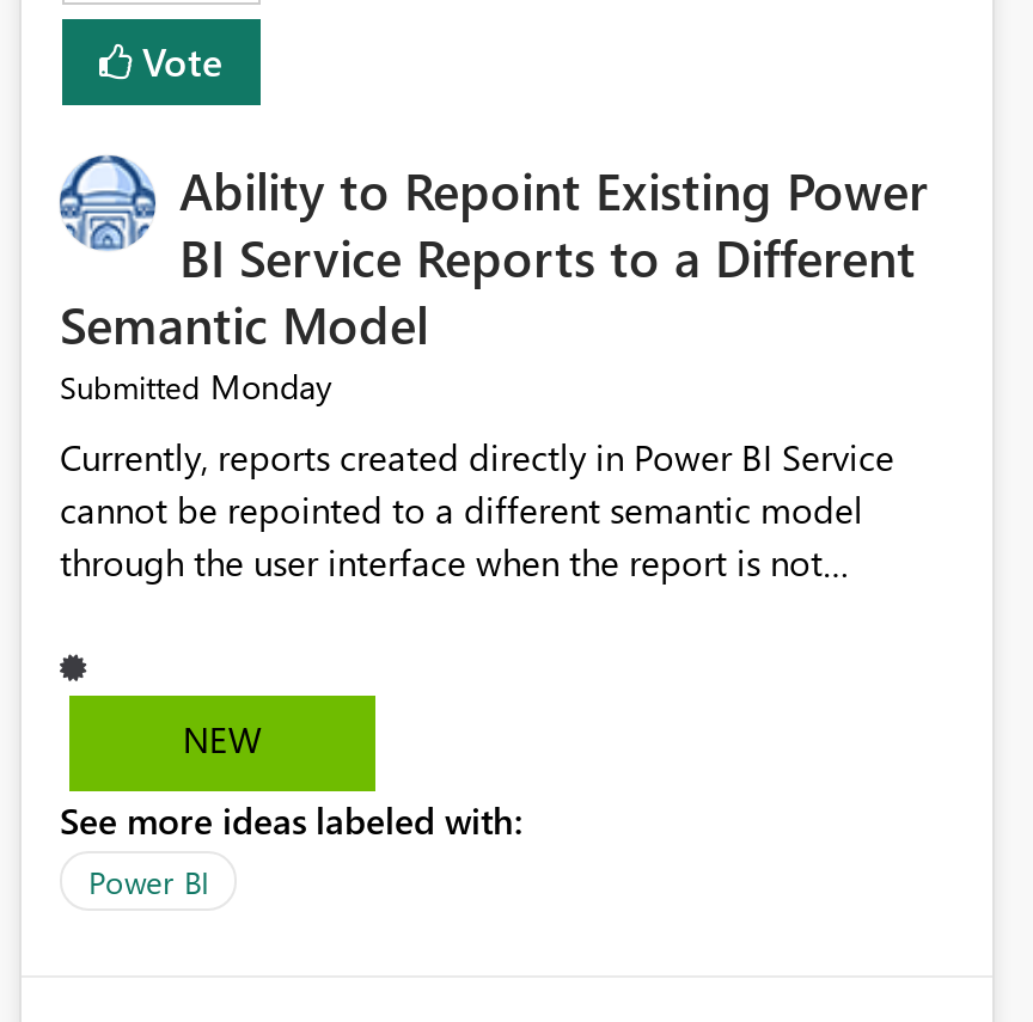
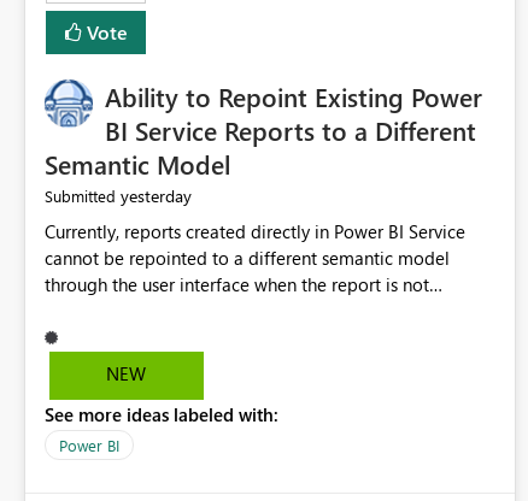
[60,364,332,410] Submitted Monday -> [45,185,192,208] Submitted yesterday

